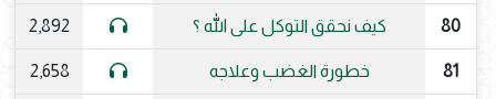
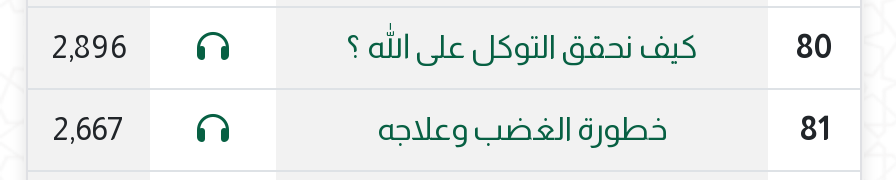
[29,16,70,35] 2,892 -> [52,30,126,64] 2,896
[29,62,69,80] 2,658 -> [53,112,125,146] 2,667

